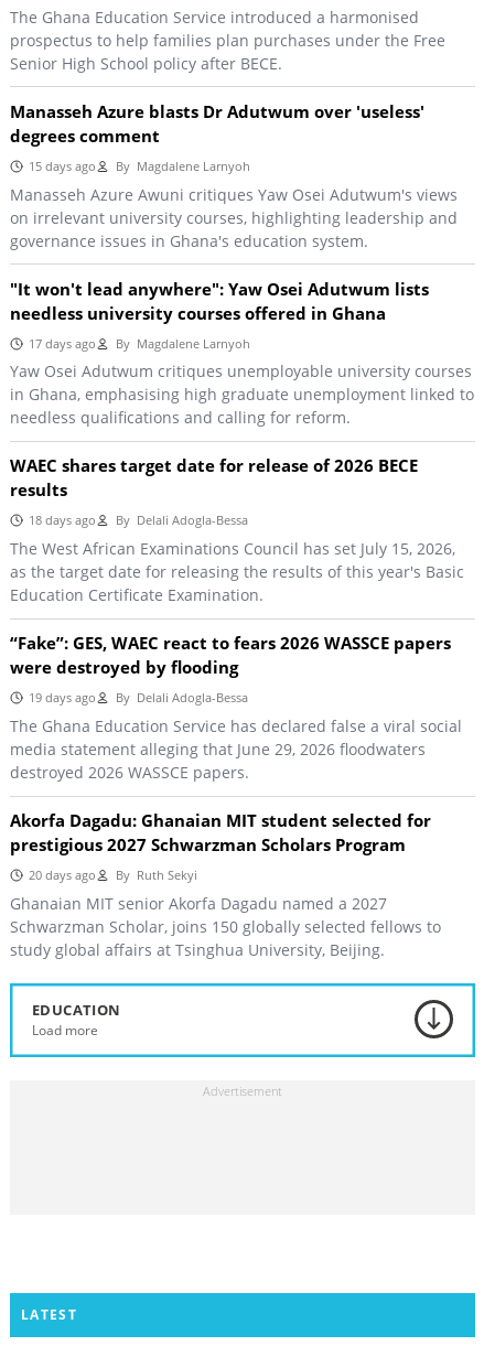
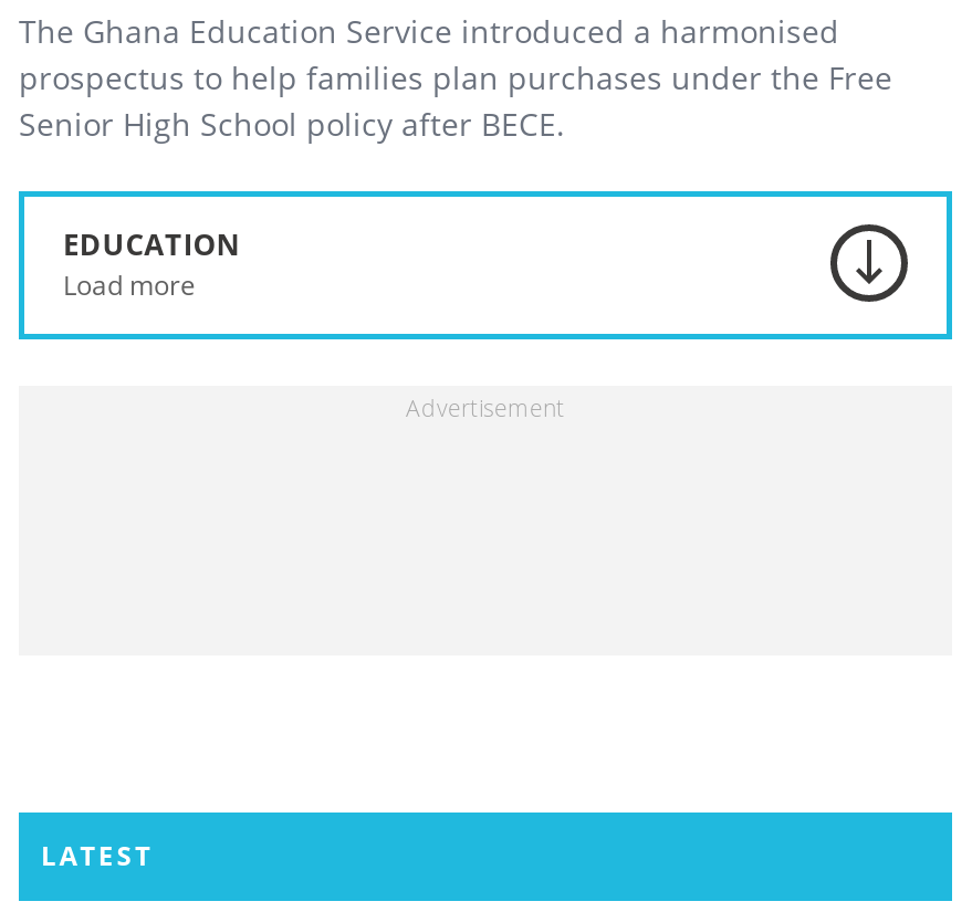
[10,100,474,960] Manasseh Azure blasts Dr Adutwum over 'useless' | degrees comment | 15 days ago | By Magdalene Larnyoh | Manasseh Azure Awuni critiques Yaw Osei Adutwum's views | on irrelevant university courses, highlighting leadership and | governance issues in Ghana's education system. | "It won't lead anywhere": Yaw Osei Adutwum lists | needless university courses offered in Ghana | 17 days ago | By Magdalene Larnyoh | Yaw Osei Adutwum critiques unemployable university courses | in Ghana, emphasising high graduate unemployment linked to | needless qualifications and calling for reform. | WAEC shares target date for release of 2026 BECE | results | 18 days ago | By Delali Adogla-Bessa | The West African Examinations Council has set July 15, 2026, | as the target date for releasing the results of this year's Basic | Education Certificate Examination. | “Fake”: GES, WAEC react to fears 2026 WASSCE papers | were destroyed by flooding | 19 days ago | By Delali Adogla-Bessa | The Ghana Education Service has declared false a viral social | media statement alleging that June 29, 2026 floodwaters | destroyed 2026 WASSCE papers. | Akorfa Dagadu: Ghanaian MIT student selected for | prestigious 2027 Schwarzman Scholars Program | 20 days ago | By Ruth Sekyi | Ghanaian MIT senior Akorfa Dagadu named a 2027 | Schwarzman Scholar, joins 150 globally selected fellows to | study global affairs at Tsinghua University, Beijing. -> none

